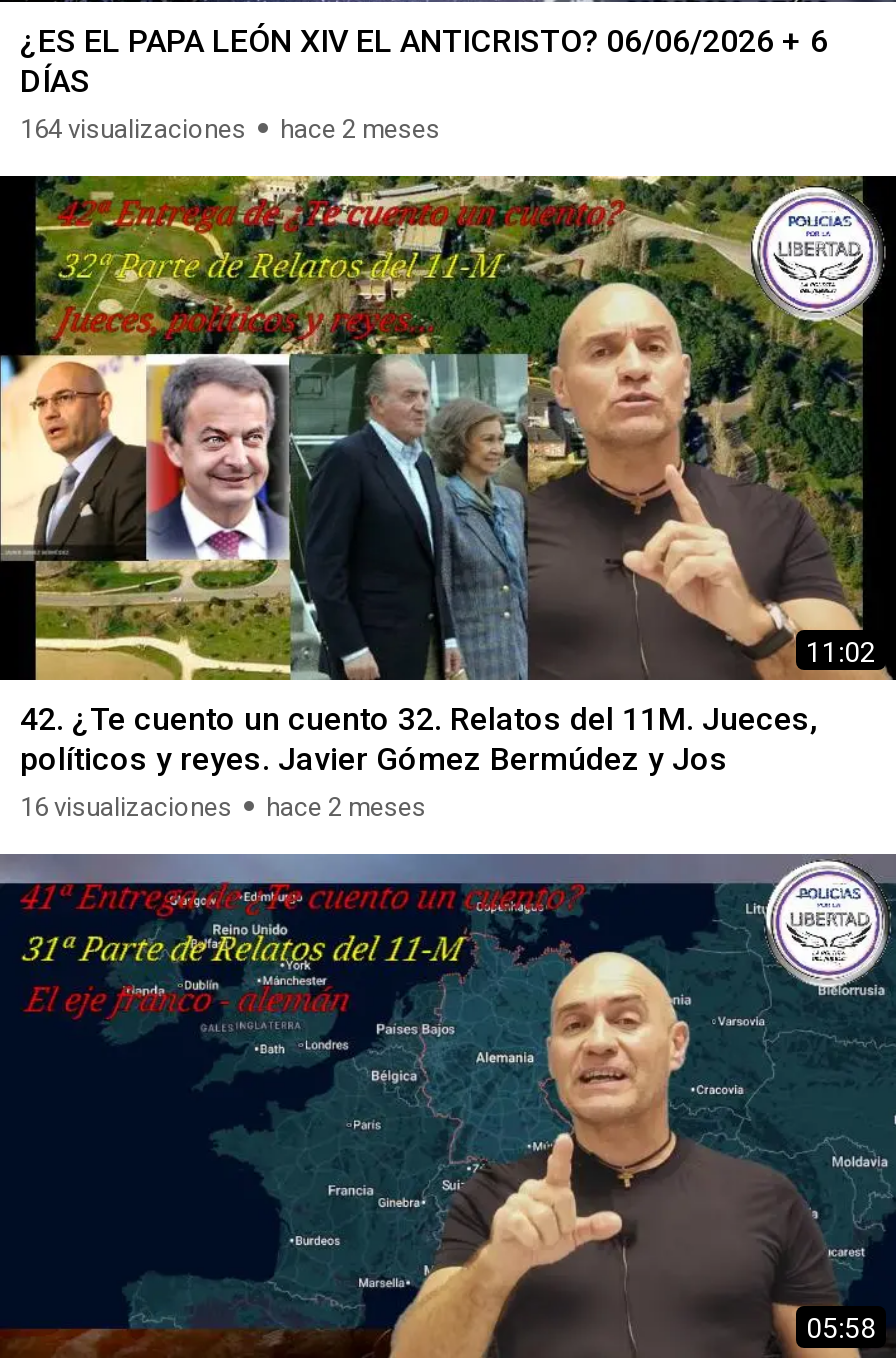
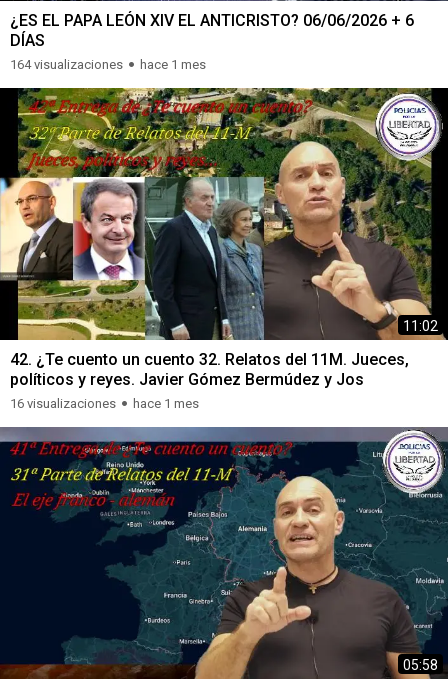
[20,115,440,145] 164 visualizaciones hace 2 meses -> [10,57,206,72] 164 visualizaciones hace 1 mes
[20,792,426,822] 16 visualizaciones hace 2 meses -> [10,396,199,411] 16 visualizaciones hace 1 mes

